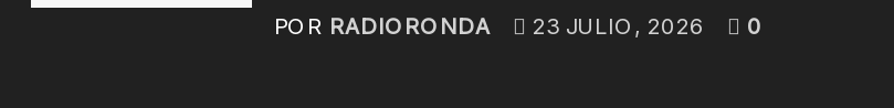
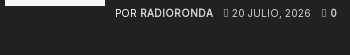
[274,11,762,37] POR RADIORONDA 23 JULIO, 2026 0 -> [115,7,337,19] POR RADIORONDA 20 JULIO, 2026 0

